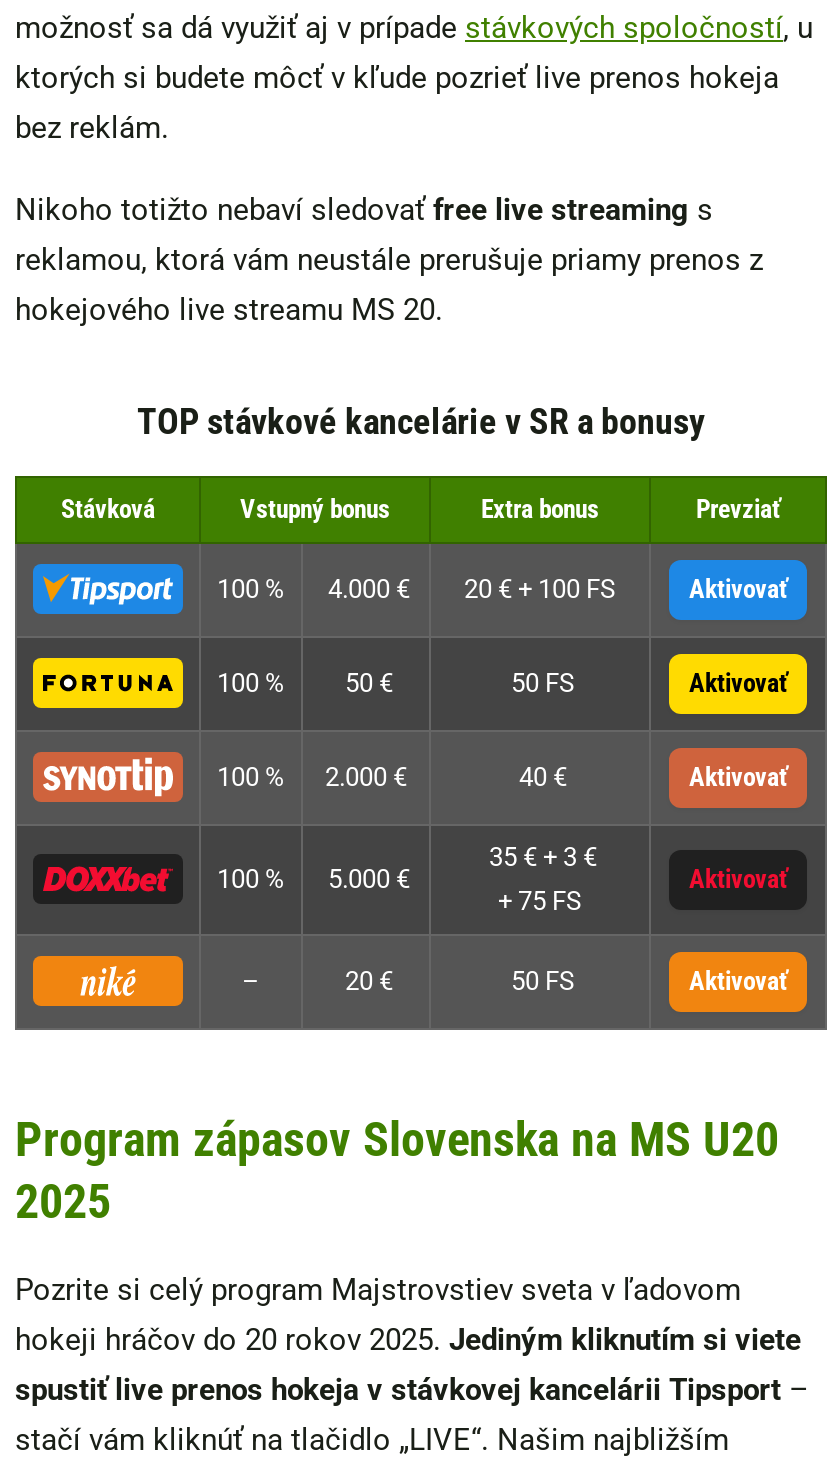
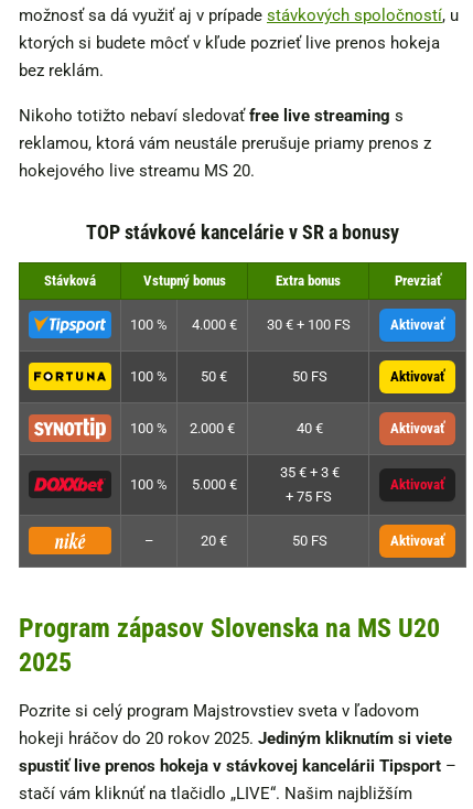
[217,573,616,603] 100 % 4.000 € 20 € + 100 FS -> [130,316,350,332] 100 % 4.000 € 30 € + 100 FS

